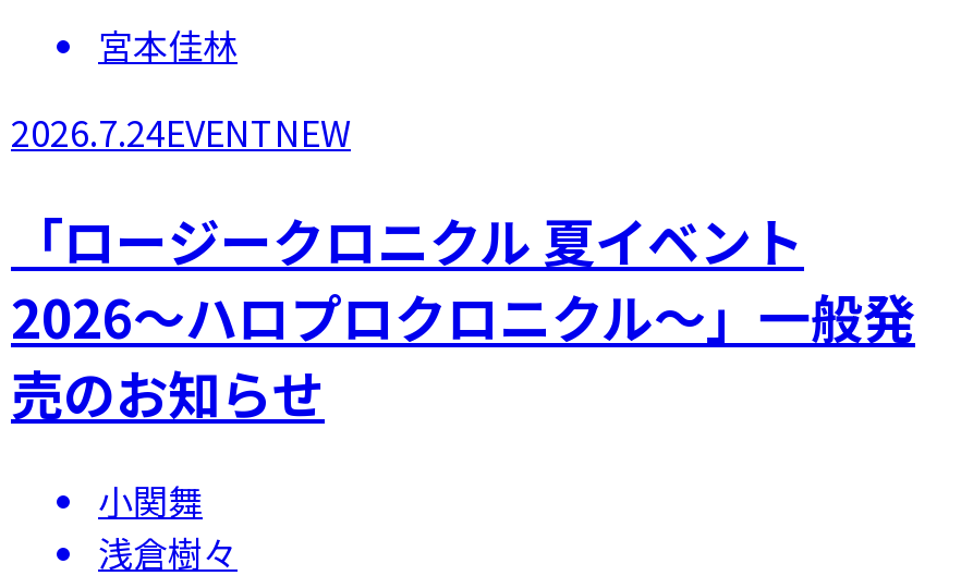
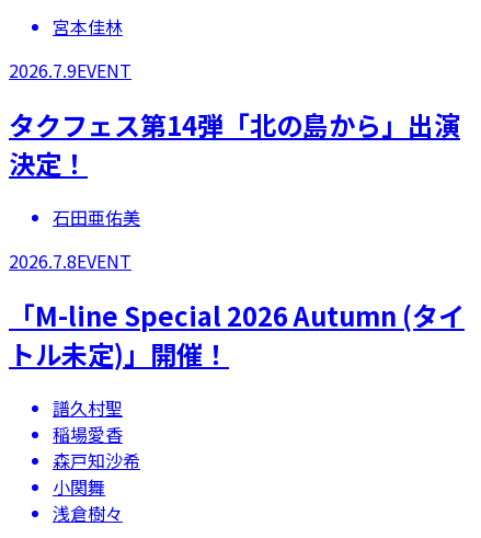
[11,106,915,430] 2026.7.24EVENTNEW | 「ロージークロニクル 夏イベント | 2026〜ハロプロクロニクル〜」一般発 | 売のお知らせ -> [9,57,465,473] 2026.7.9EVENT | タクフェス第14弾「北の島から」出演 | 決定！ | 石田亜佑美 | 2026.7.8EVENT | 「M-line Special 2026 Autumn (タイ | トル未定)」開催！ | 譜久村聖 | 稲場愛香 | 森戸知沙希

